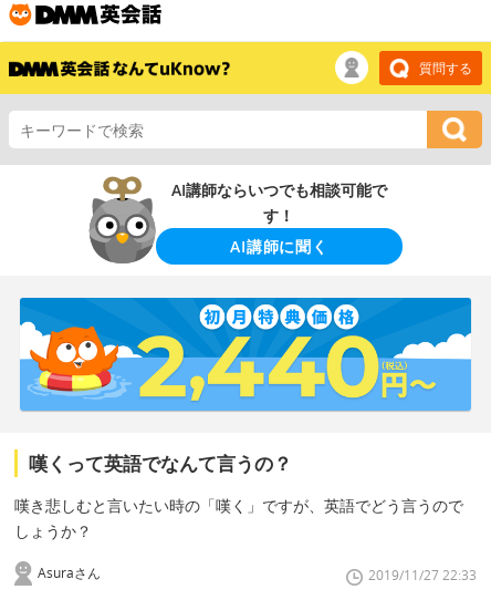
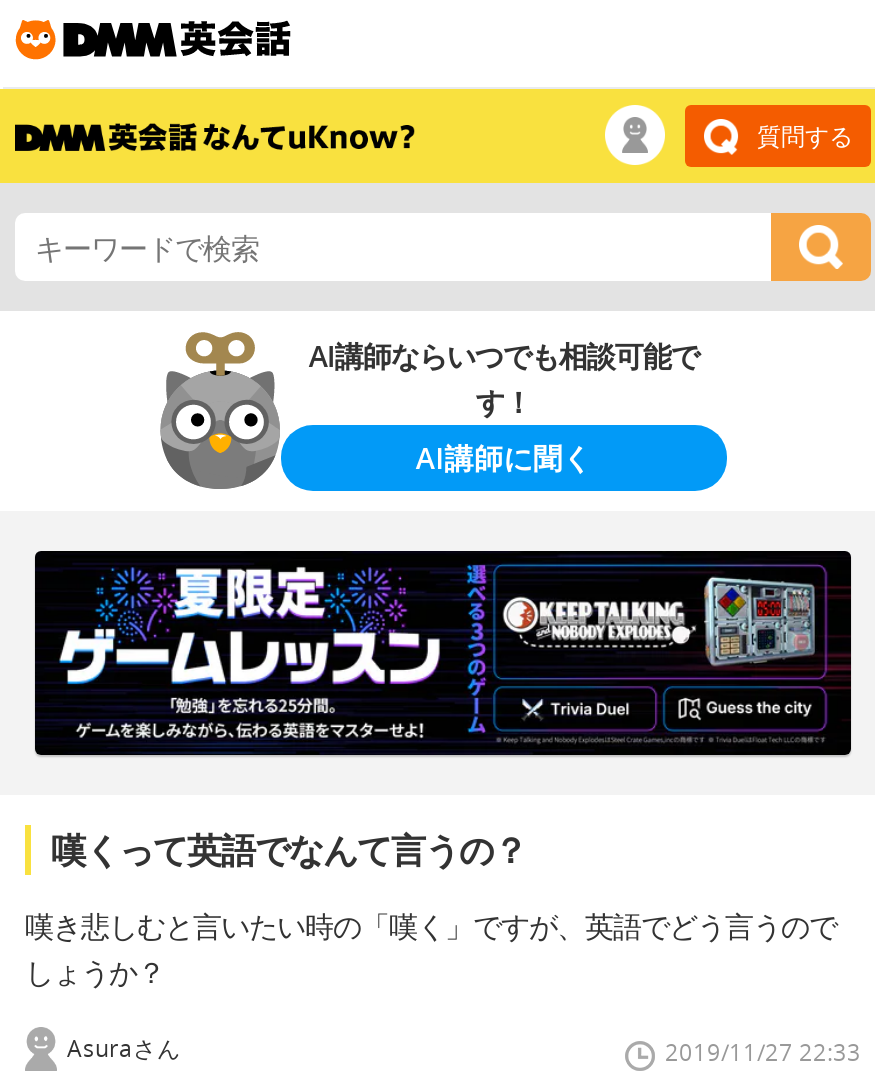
[19,297,472,412] [image] -> [33,549,853,757] [image]

